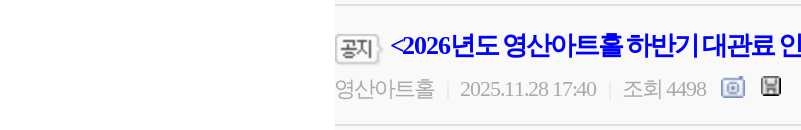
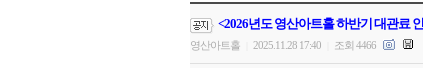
[334,76,710,100] 영산아트홀 2025.11.28 17:40 조회 4498 -> [189,39,377,51] 영산아트홀 2025.11.28 17:40 조회 4466

